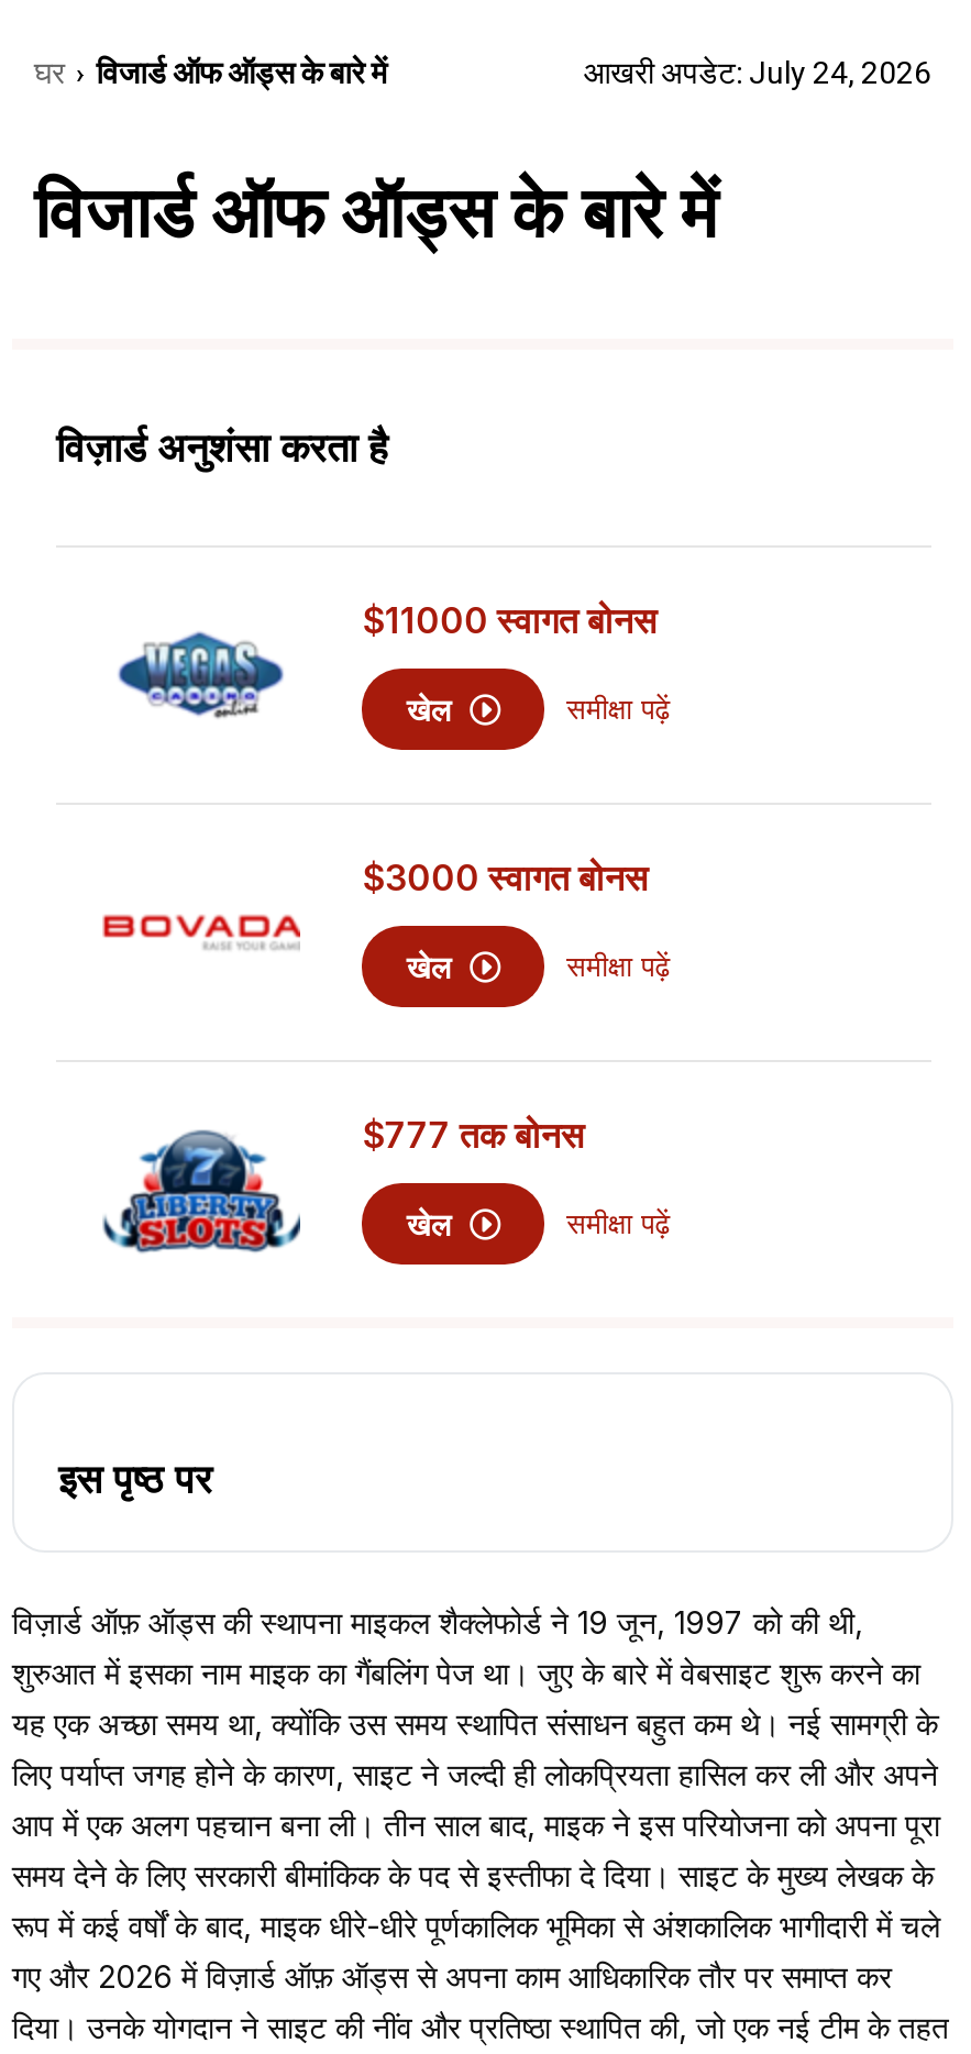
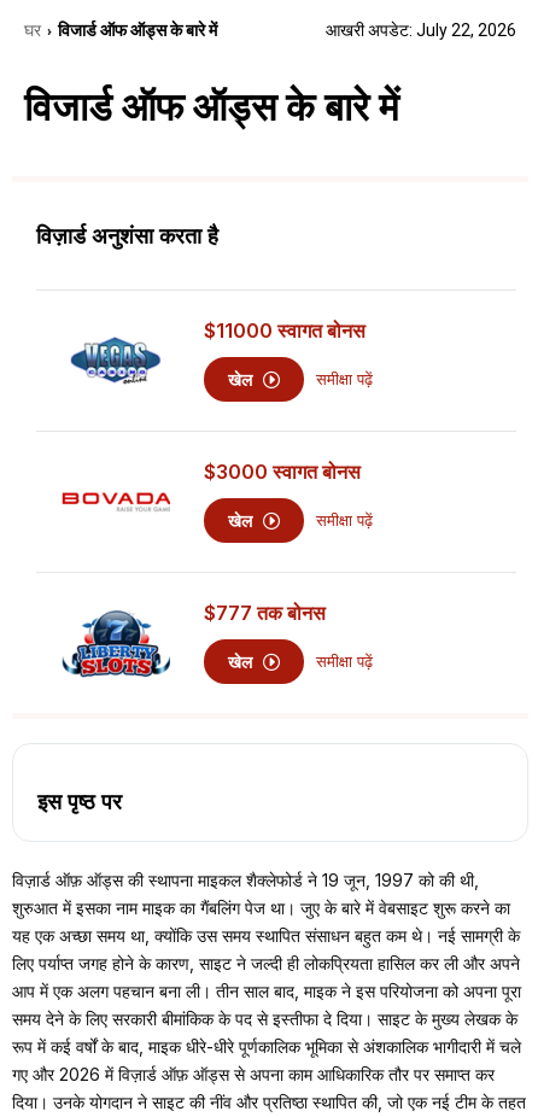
[584,55,931,90] आखरी अपडेट: July 24, 2026 -> [326,21,516,40] आखरी अपडेट: July 22, 2026

